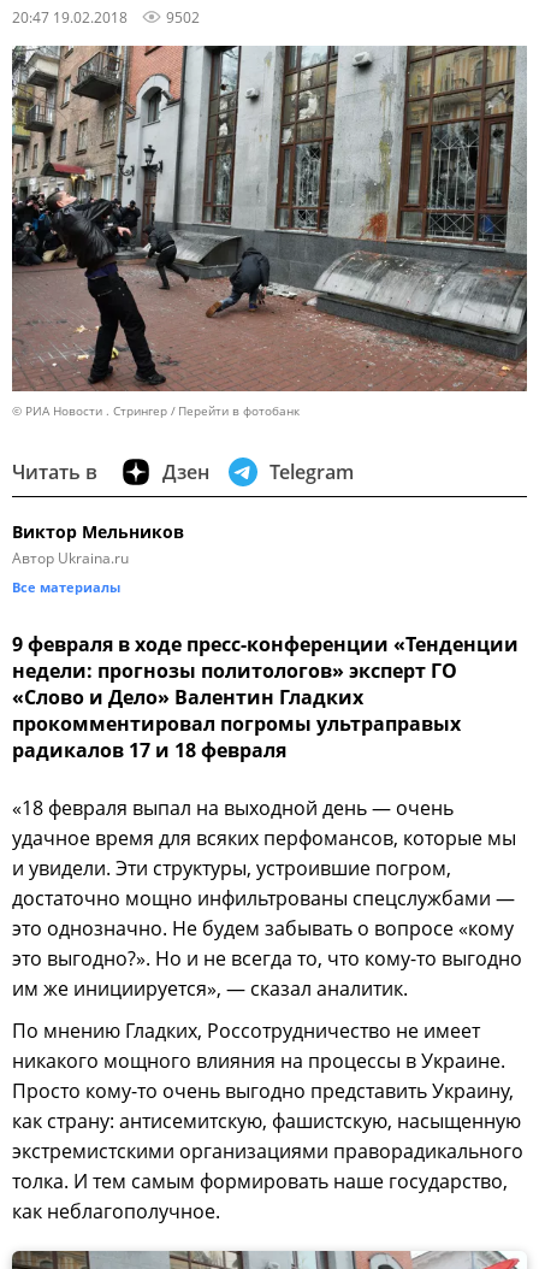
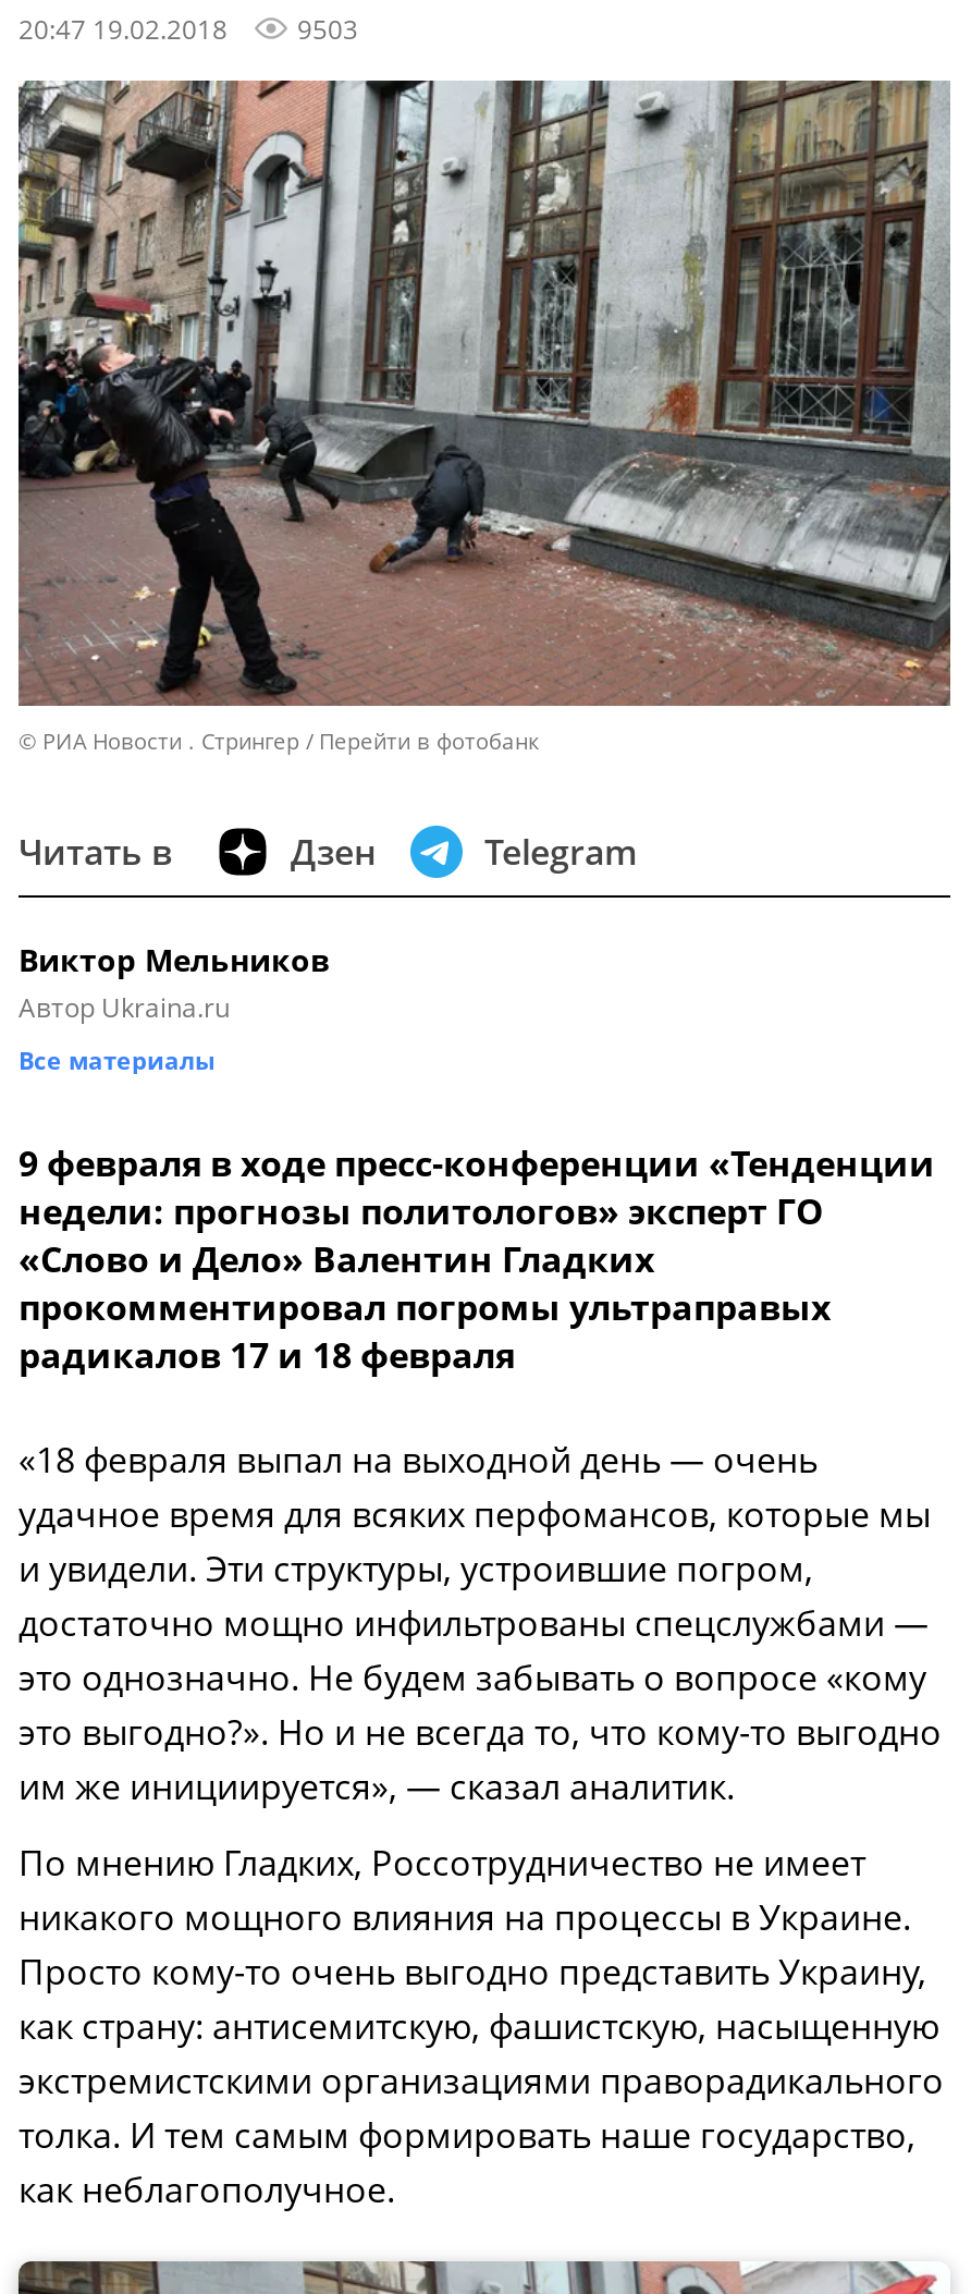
[12,7,200,26] 20:47 19.02.2018 9502 -> [19,11,358,46] 20:47 19.02.2018 9503

